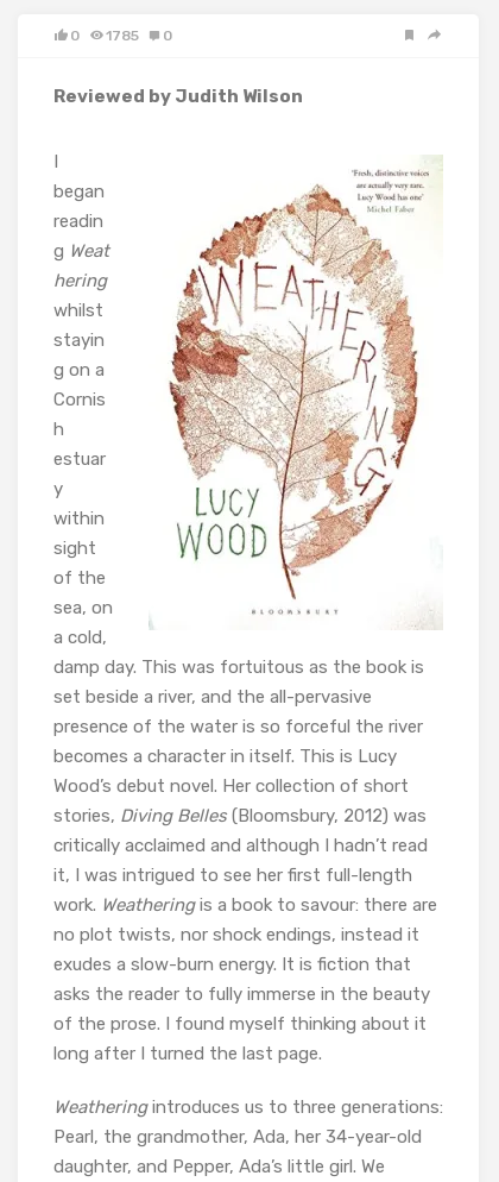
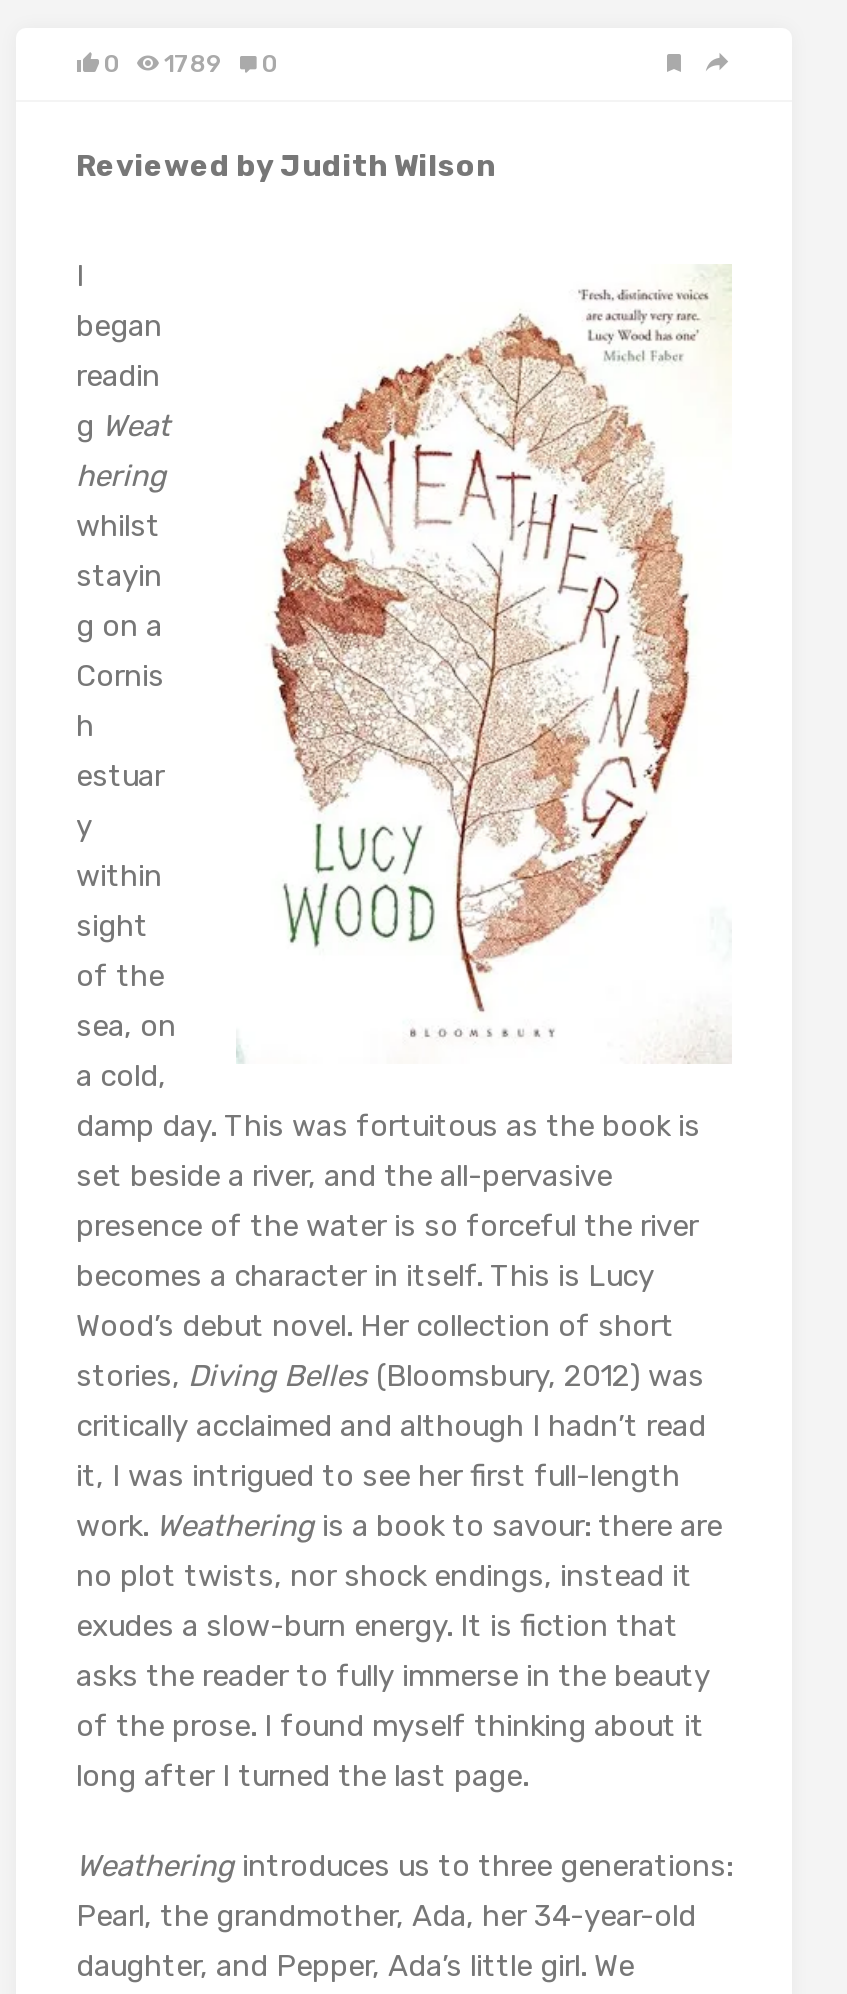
[70,27,172,44] 0 1785 0 -> [104,51,278,79] 0 1789 0

